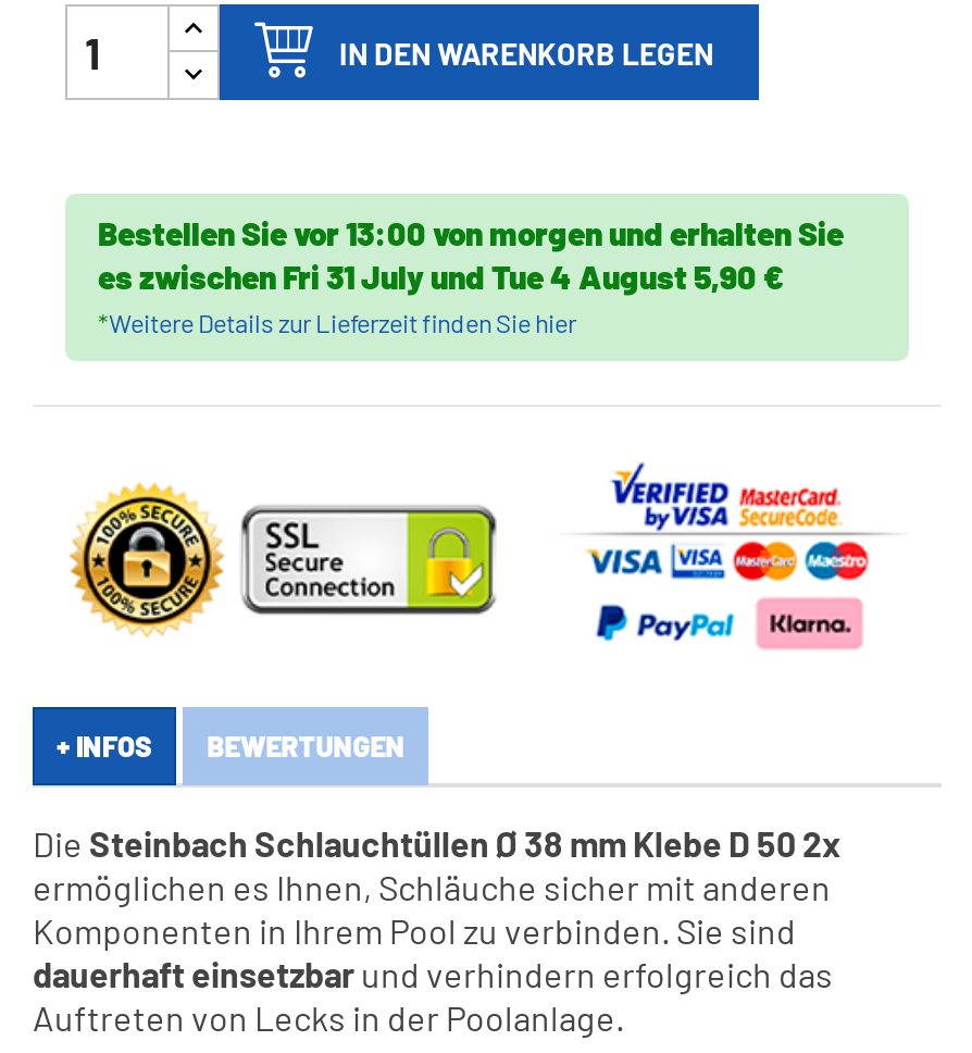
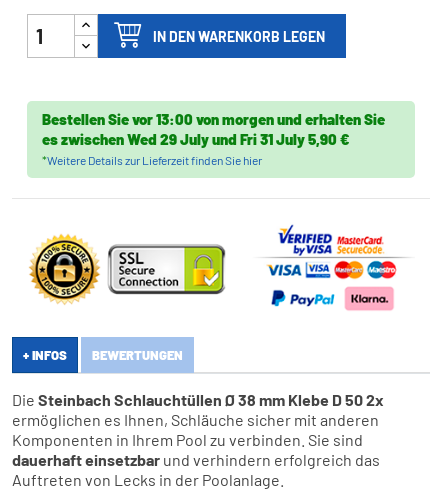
[98,257,785,296] es zwischen Fri 31 July und Tue 4 August 5,90 € -> [42,130,350,148] es zwischen Wed 29 July und Fri 31 July 5,90 €

